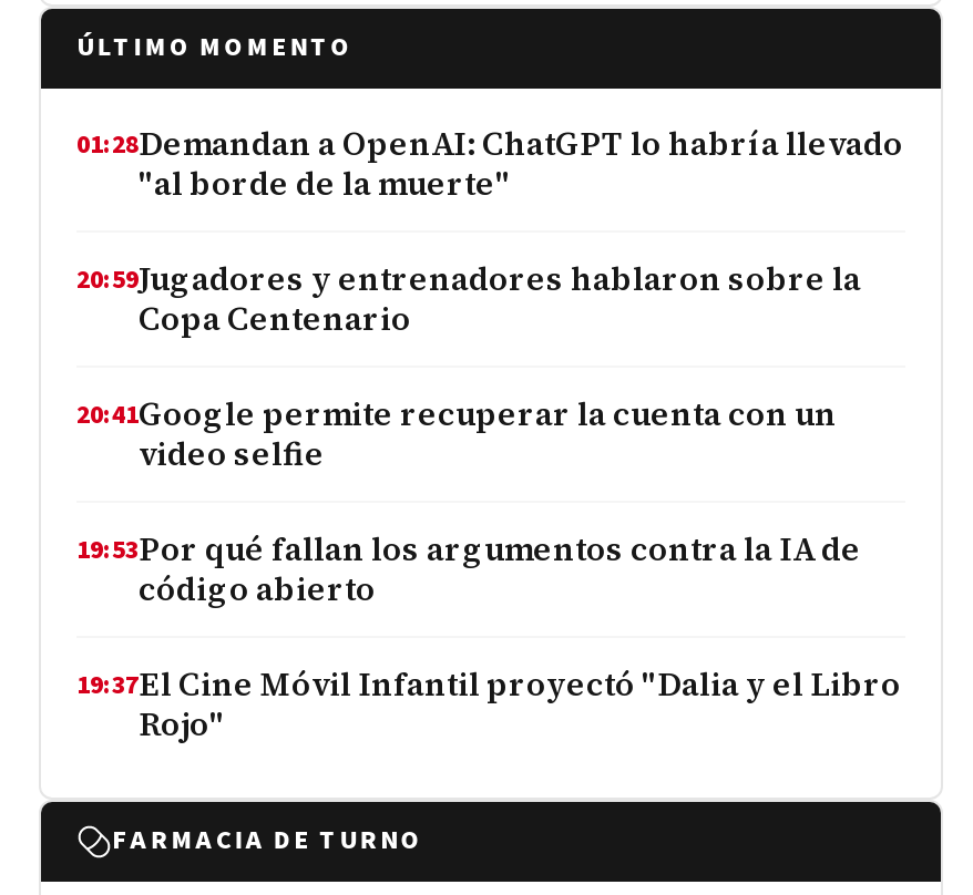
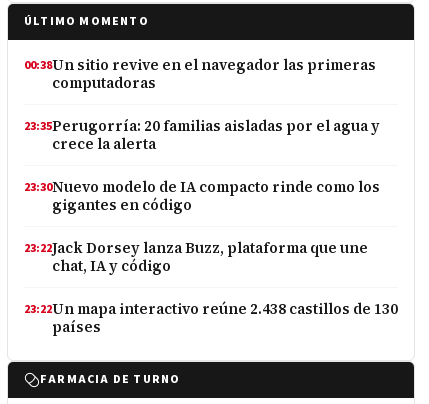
[76,121,903,206] 01:28Demandan a OpenAI: ChatGPT lo habría llevado | "al borde de la muerte" -> [24,55,376,93] 00:38Un sitio revive en el navegador las primeras | computadoras
[76,257,861,341] 20:59Jugadores y entrenadores hablaron sobre la | Copa Centenario -> [24,116,380,154] 23:35Perugorría: 20 familias aisladas por el agua y | crece la alerta
[76,392,837,476] 20:41Google permite recuperar la cuenta con un | video selfie -> [24,177,380,215] 23:30Nuevo modelo de IA compacto rinde como los | gigantes en código
[76,527,861,611] 19:53Por qué fallan los argumentos contra la IA de | código abierto -> [24,238,368,276] 23:22Jack Dorsey lanza Buzz, plataforma que une | chat, IA y código
[76,662,901,746] 19:37El Cine Móvil Infantil proyectó "Dalia y el Libro | Rojo" -> [24,299,398,337] 23:22Un mapa interactivo reúne 2.438 castillos de 130 | países

